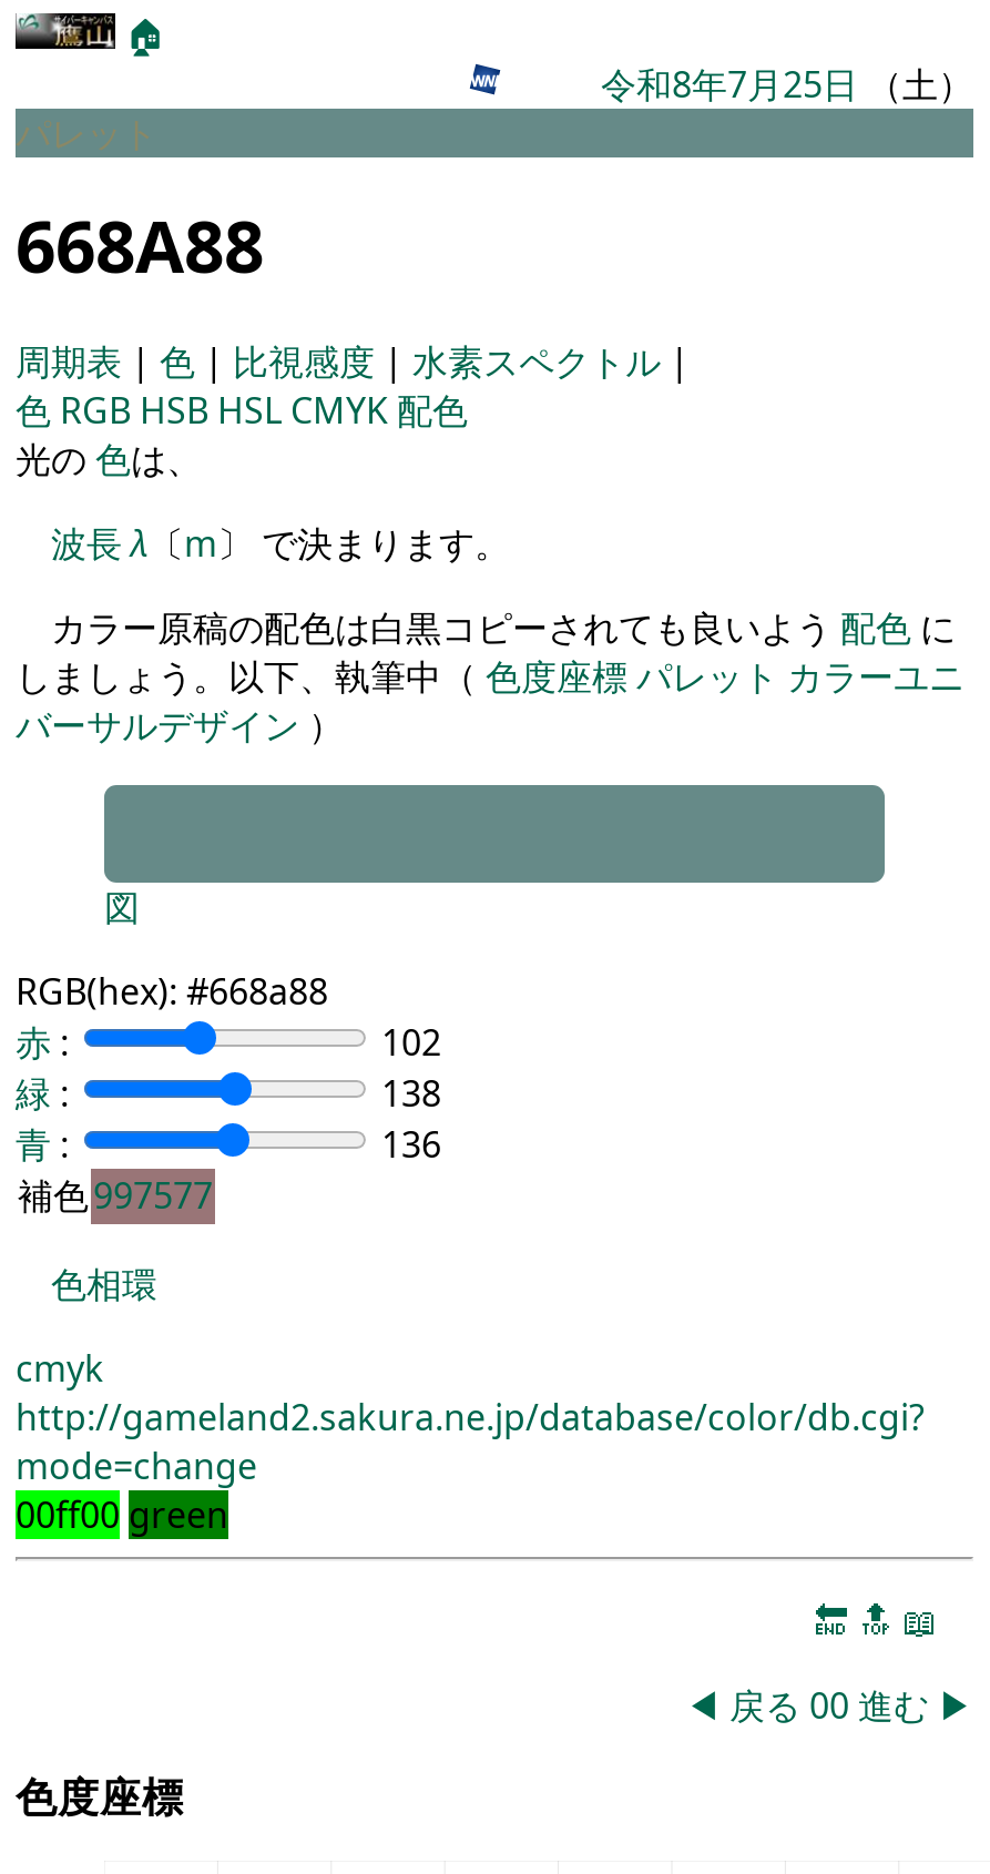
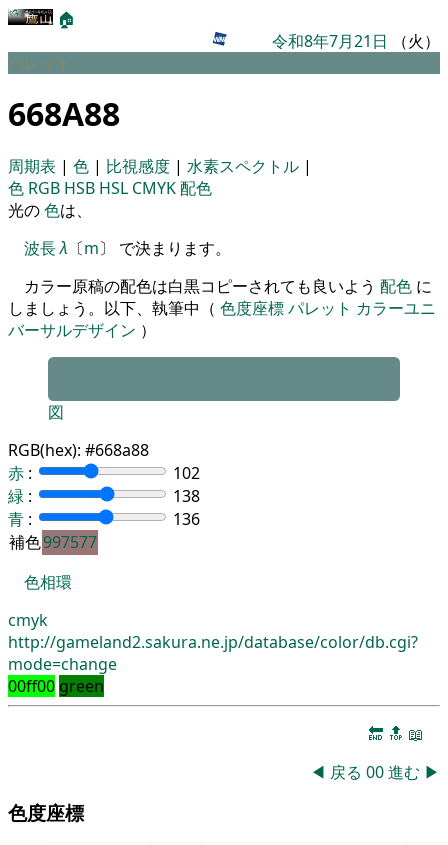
[601,60,973,109] 令和8年7月25日（土） -> [272,30,440,52] 令和8年7月21日（火）

